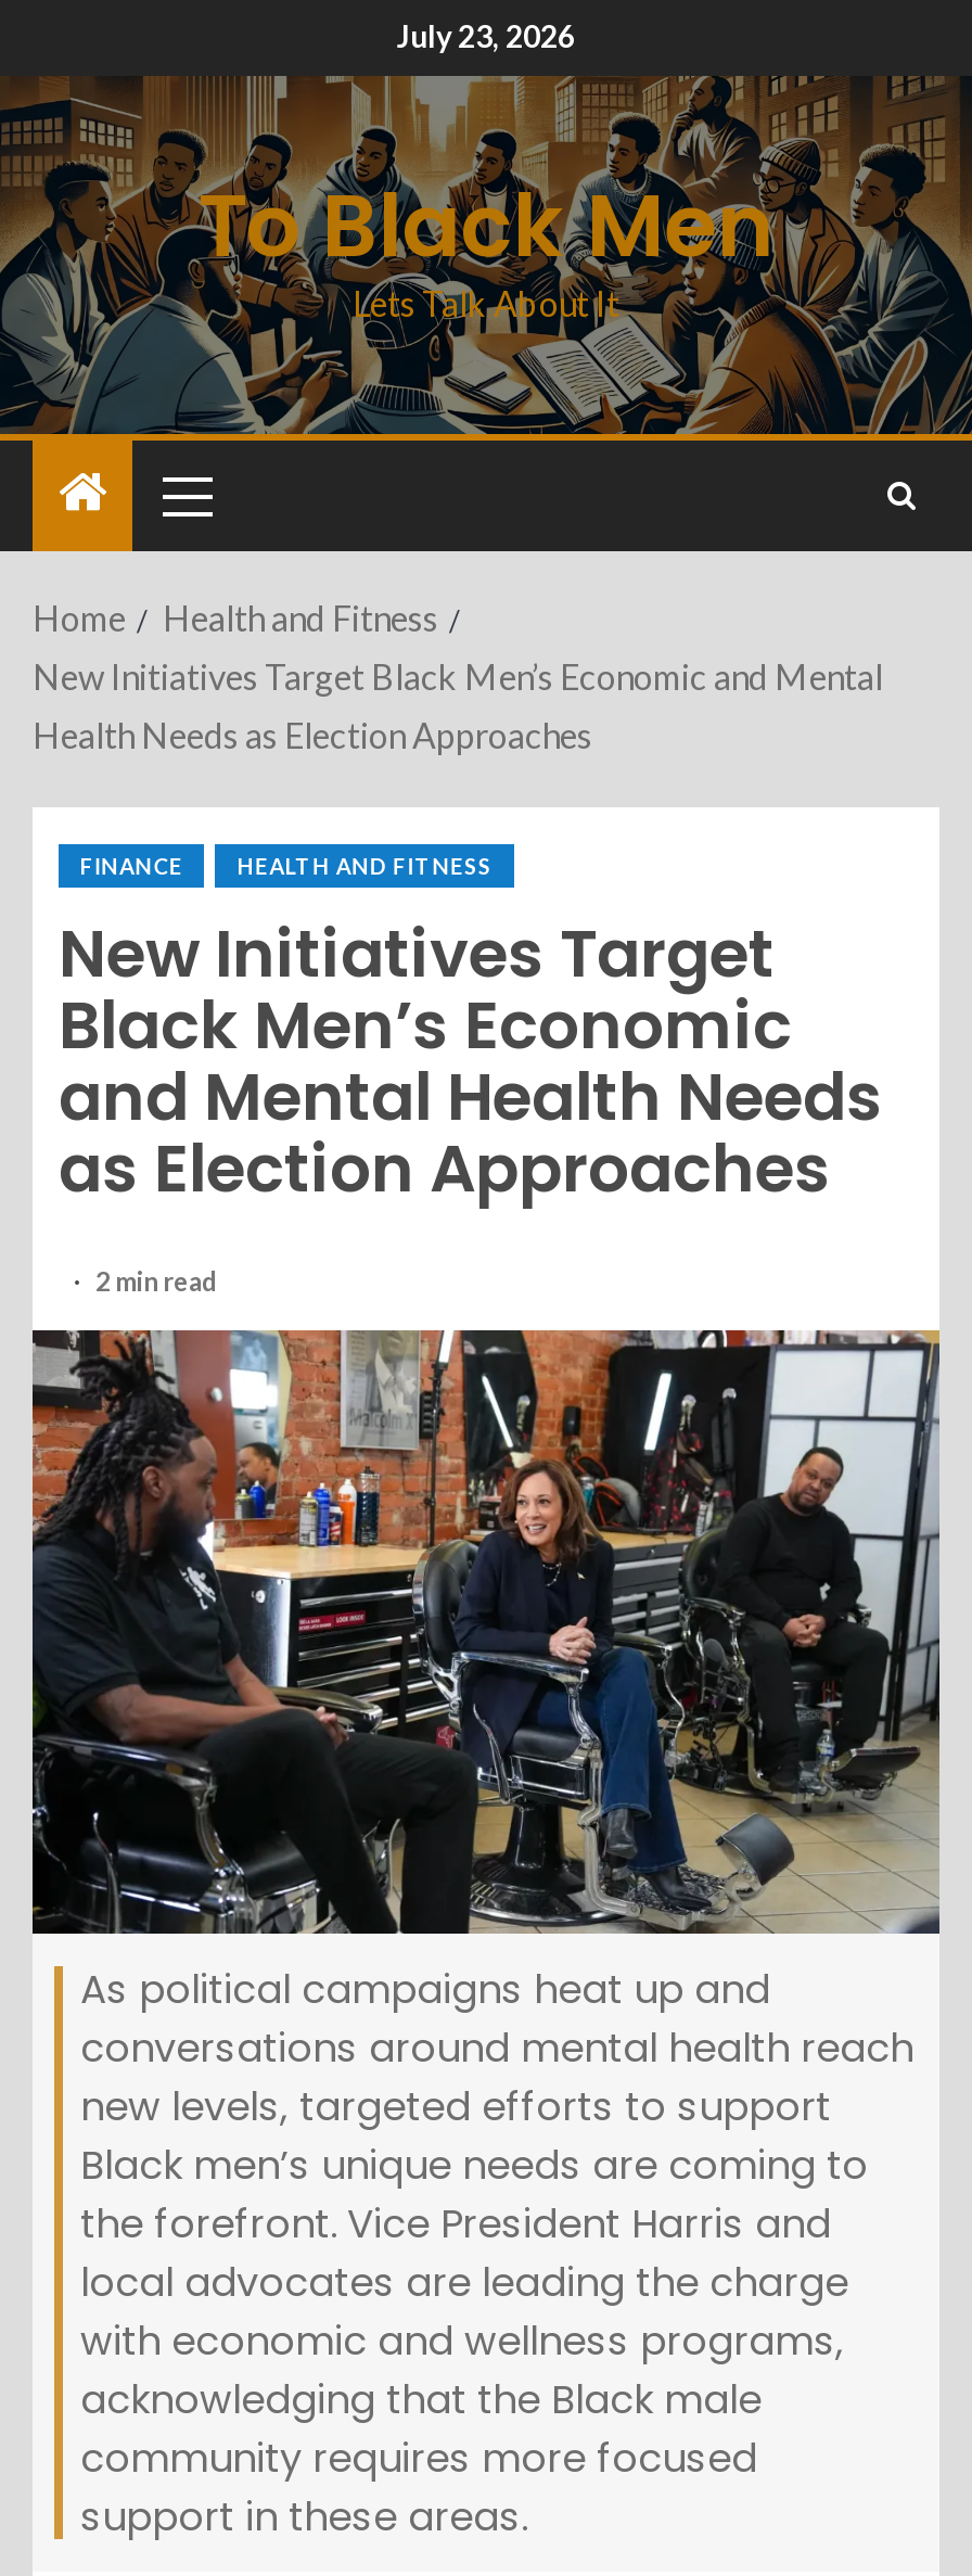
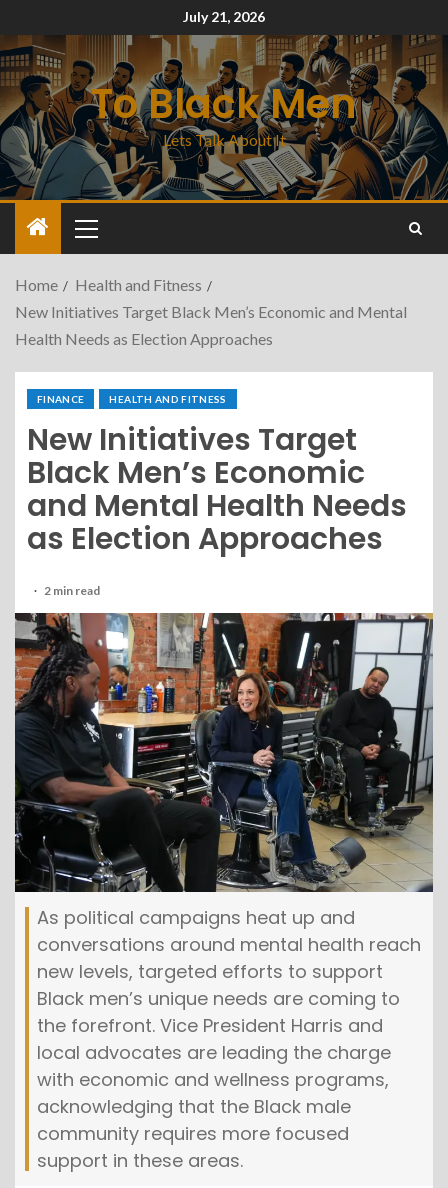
[397,17,575,54] July 23, 2026 -> [183,8,265,25] July 21, 2026

